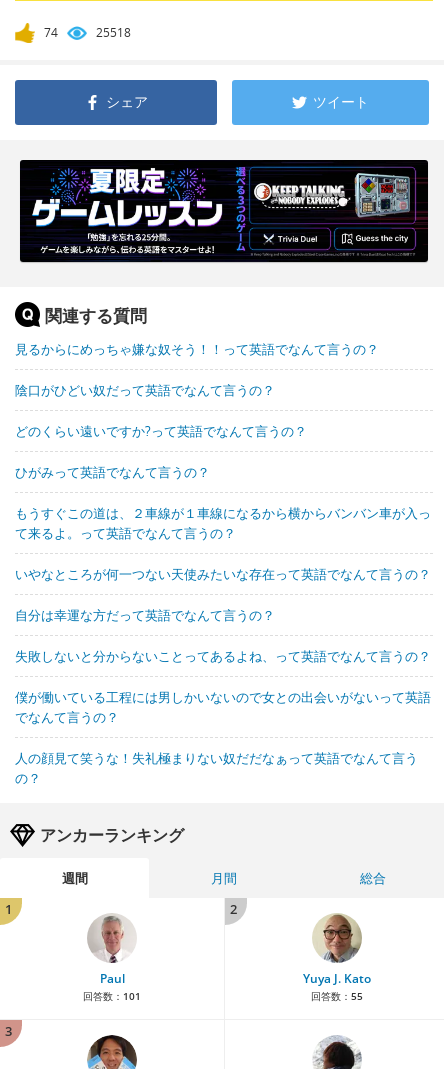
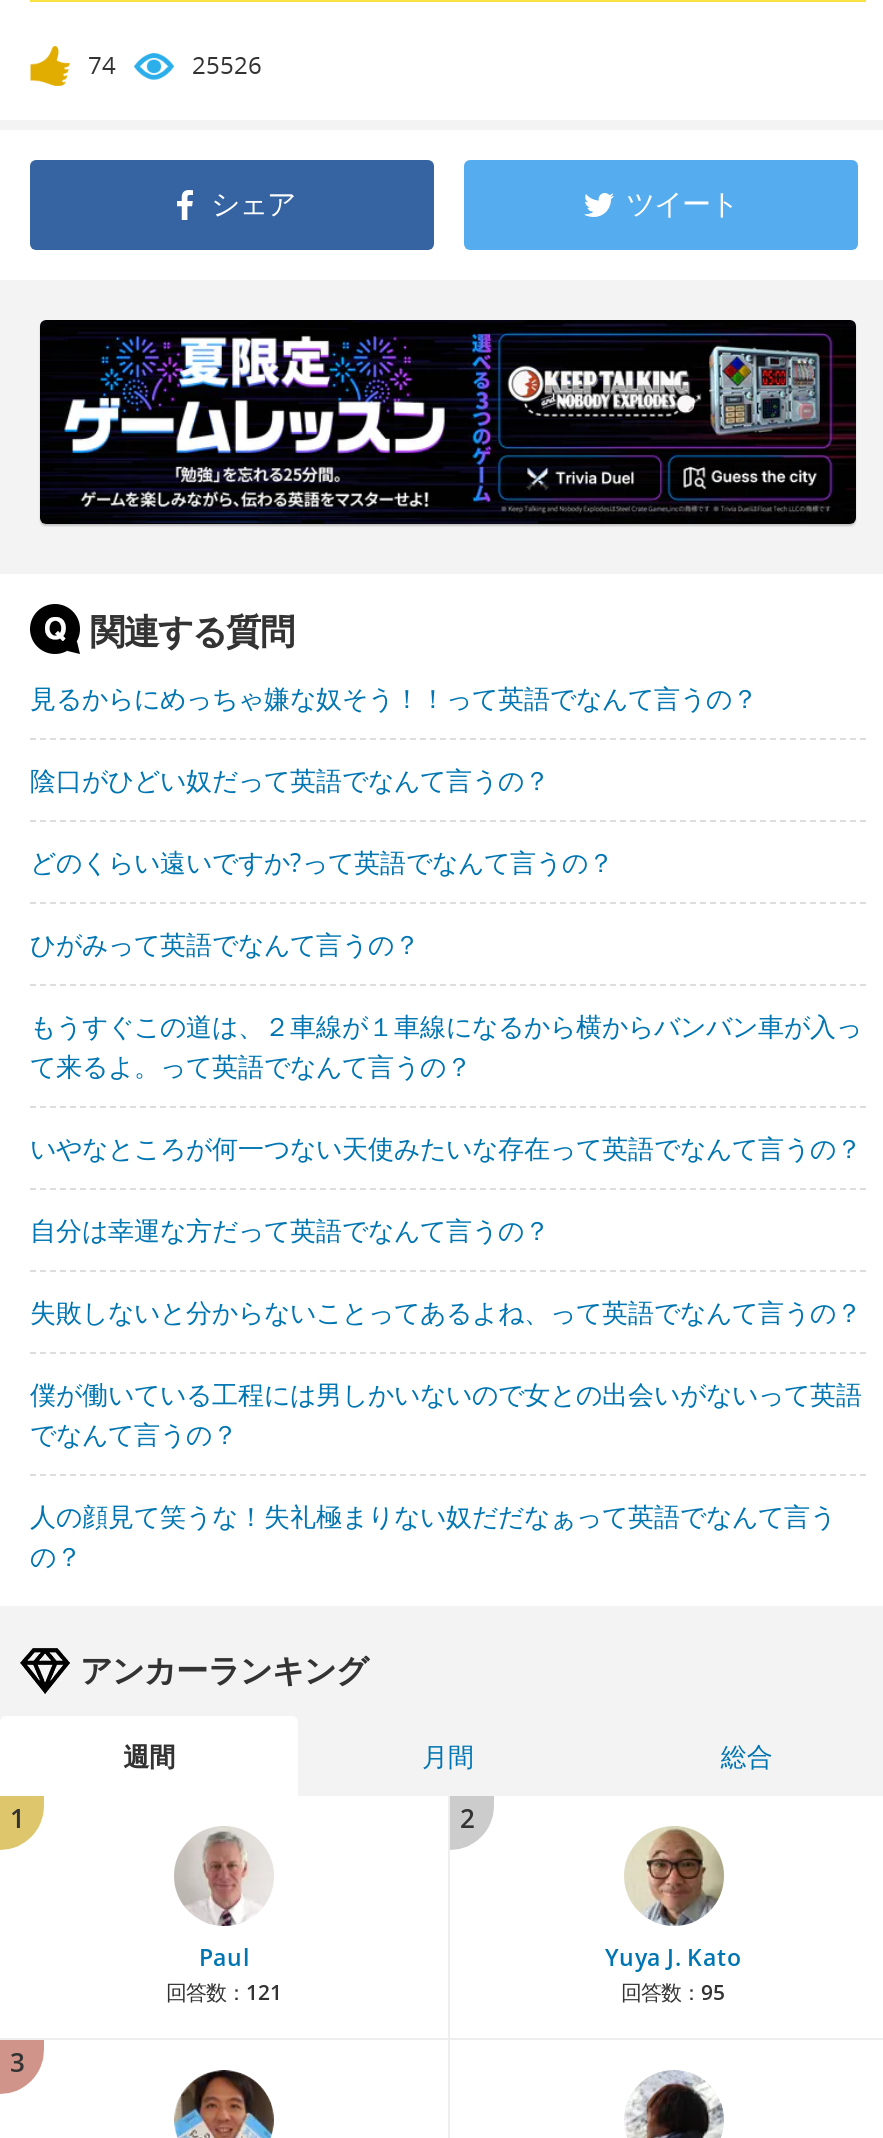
[96,24,131,41] 25518 -> [192,48,262,82] 25526
[83,989,141,1003] 回答数：101 -> [166,1978,282,2006] 回答数：121
[310,989,362,1003] 回答数：55 -> [621,1978,725,2006] 回答数：95

